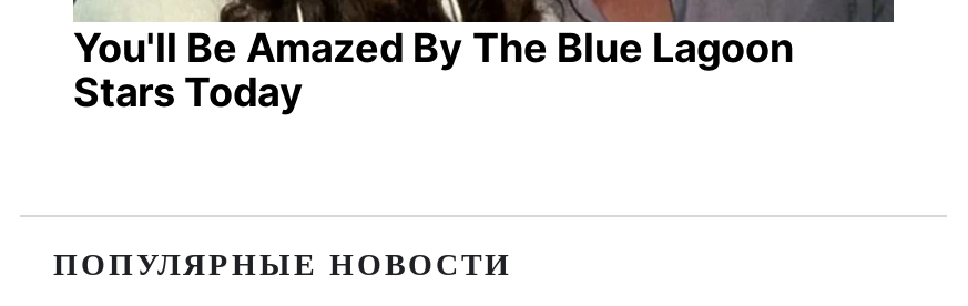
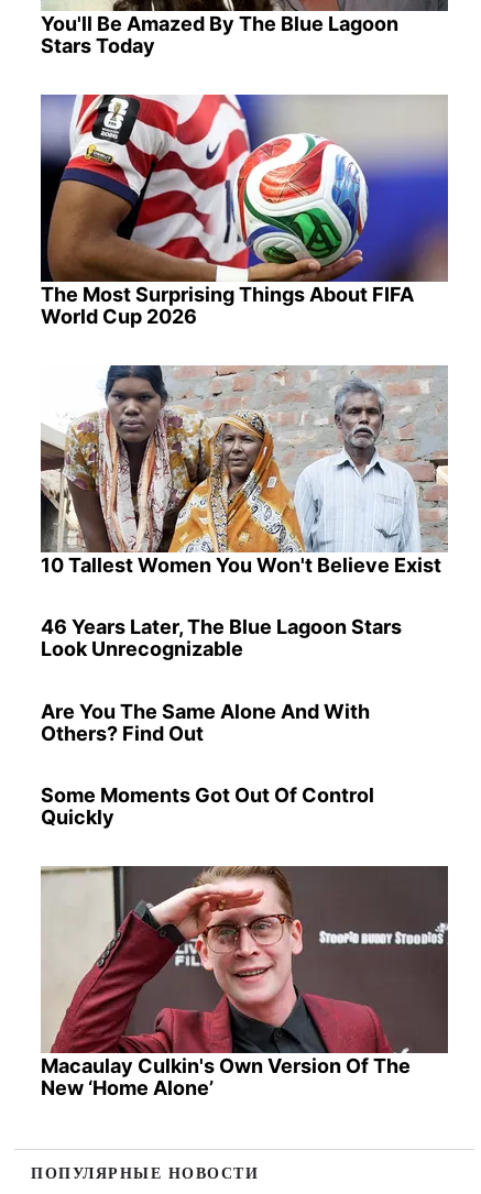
none -> [41,94,449,328] [image] | The Most Surprising Things About FIFA | World Cup 2026
none -> [41,364,448,828] [image] | 10 Tallest Women You Won't Believe Exist | 46 Years Later, The Blue Lagoon Stars | Look Unrecognizable | Are You The Same Alone And With | Others? Find Out | Some Moments Got Out Of Control | Quickly
none -> [41,865,448,1099] [image] | Macaulay Culkin's Own Version Of The | New ‘Home Alone’

